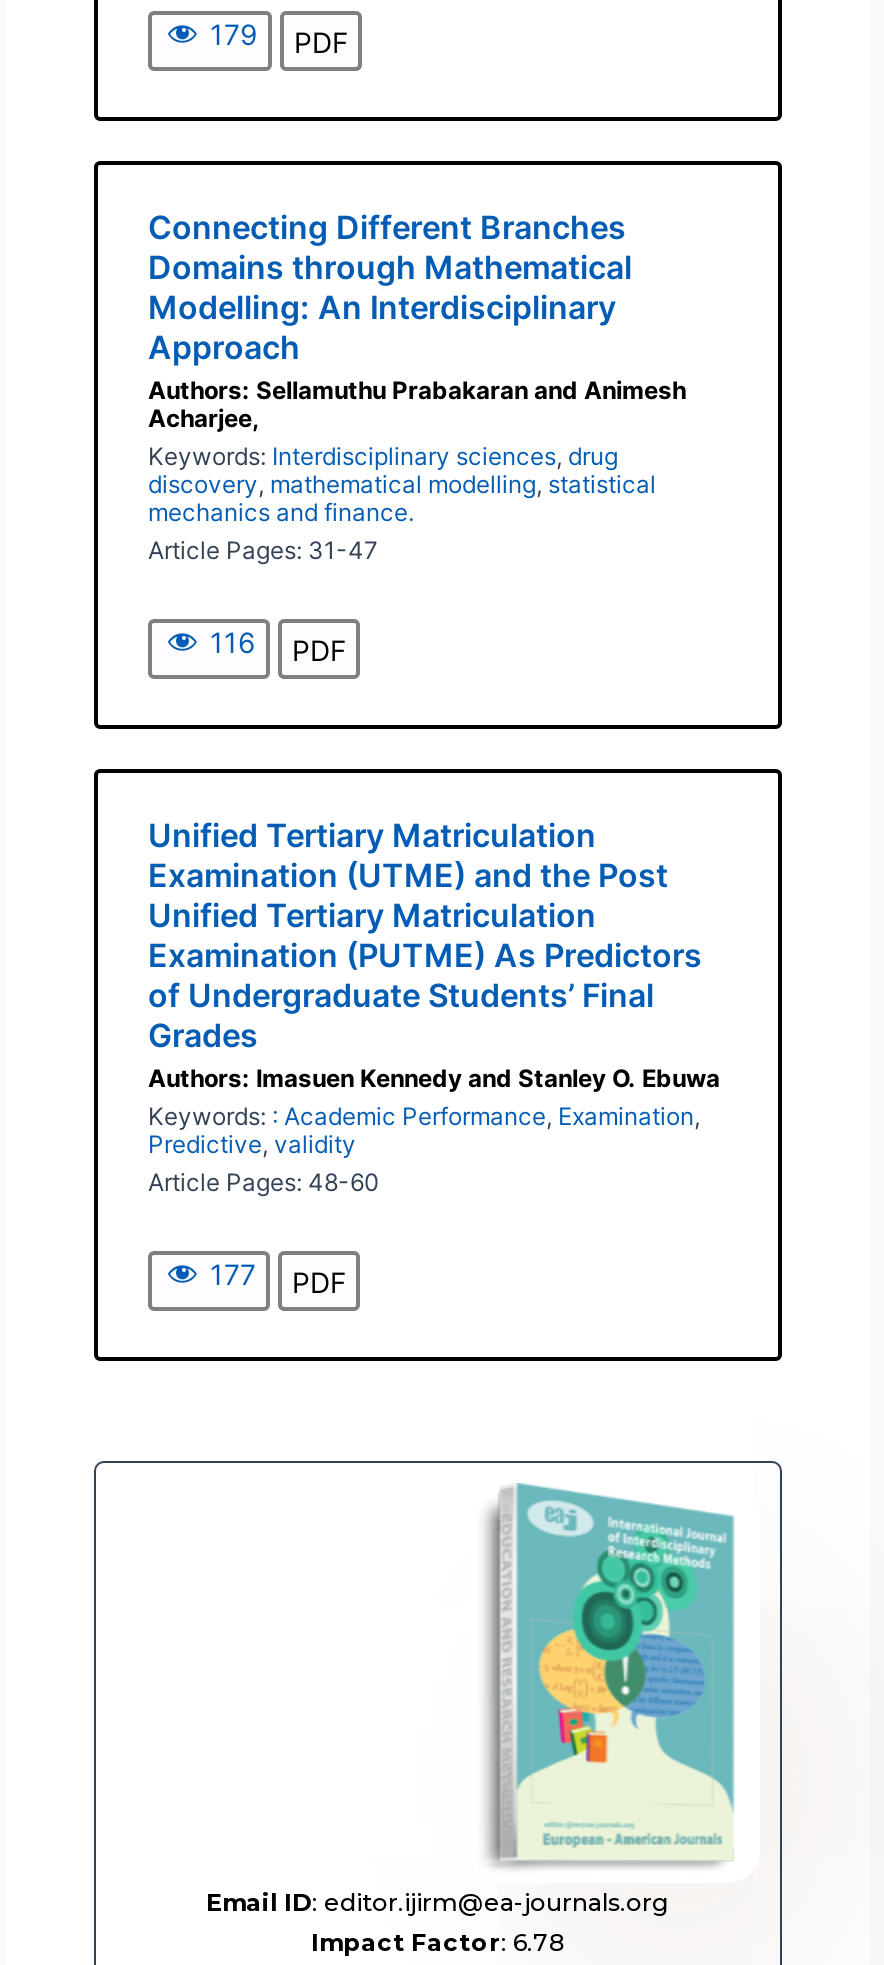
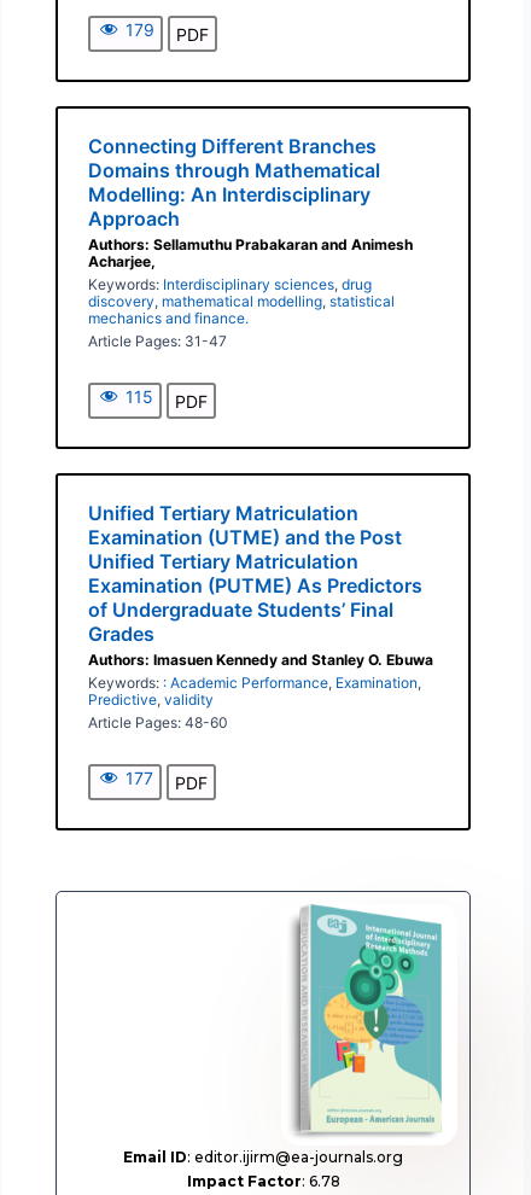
[210,625,346,667] 116 PDF -> [126,386,208,412] 115 PDF

